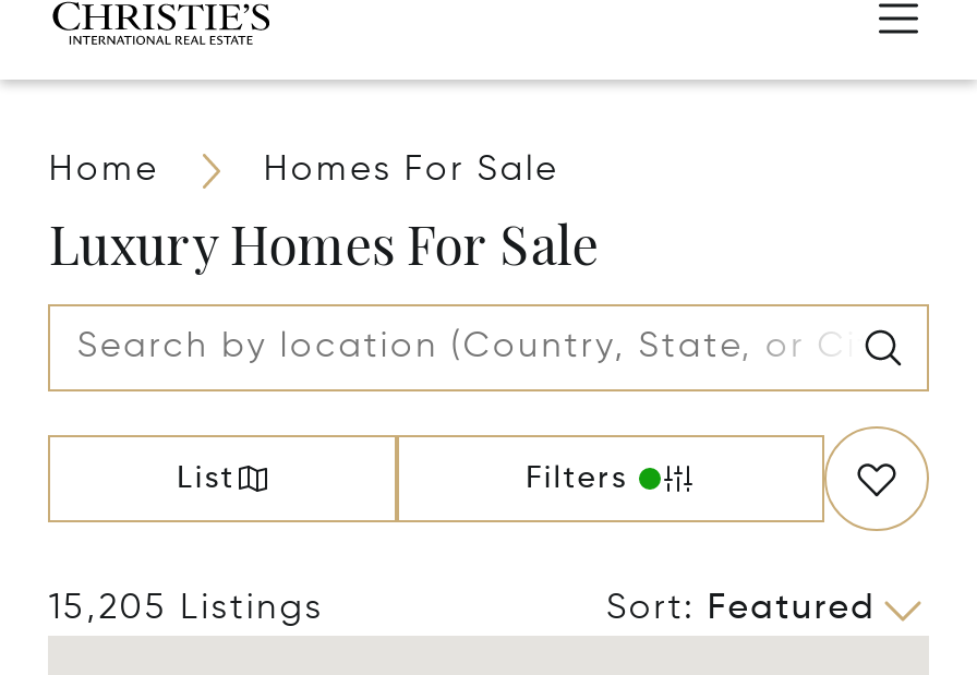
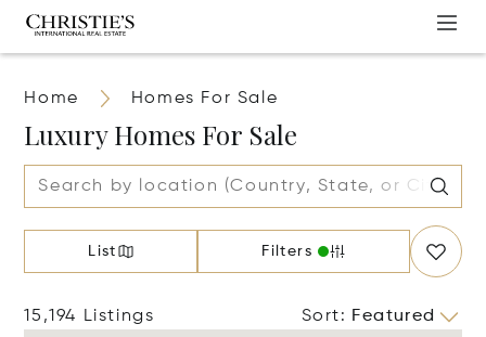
[49,592,324,627] 15,205 Listings -> [24,308,154,325] 15,194 Listings

